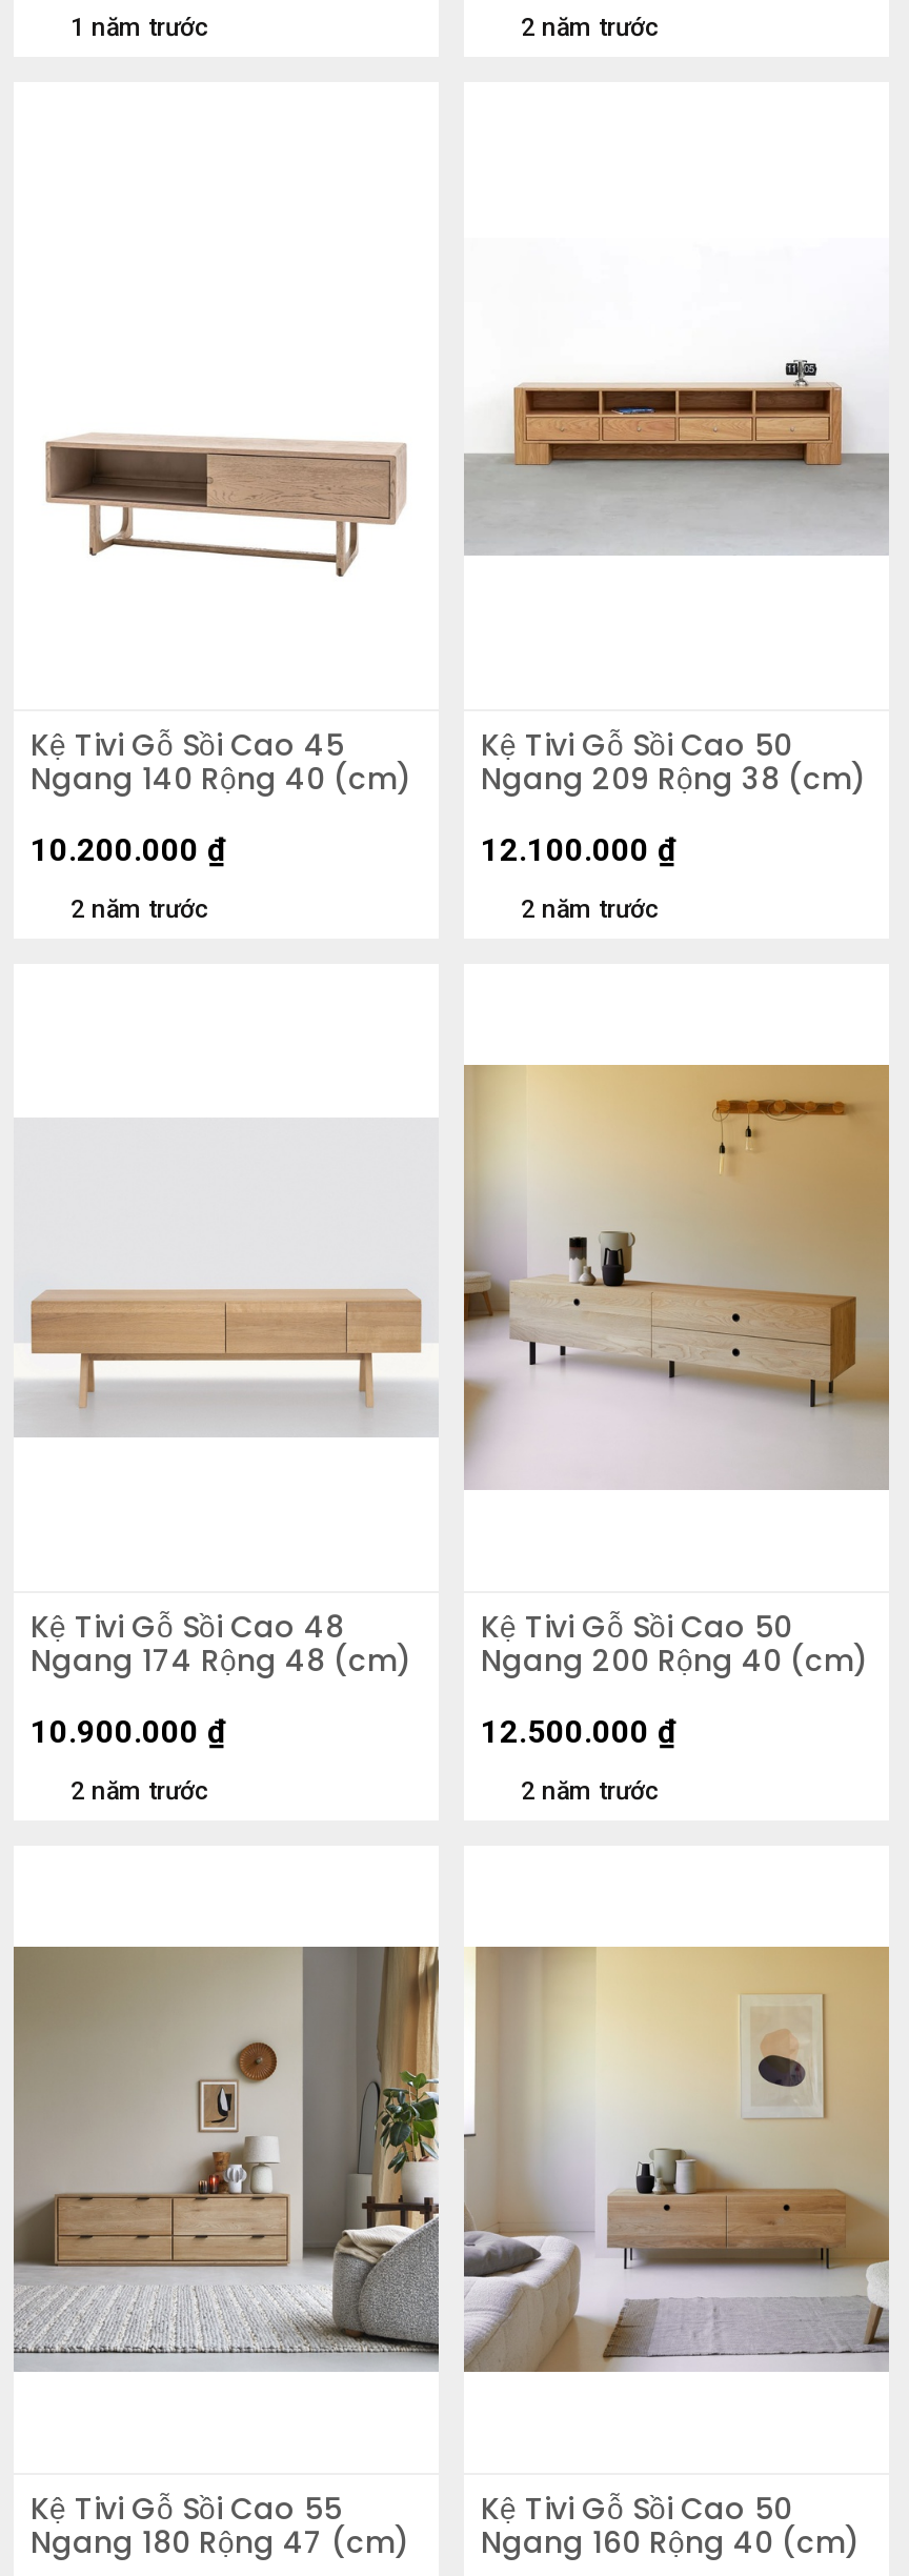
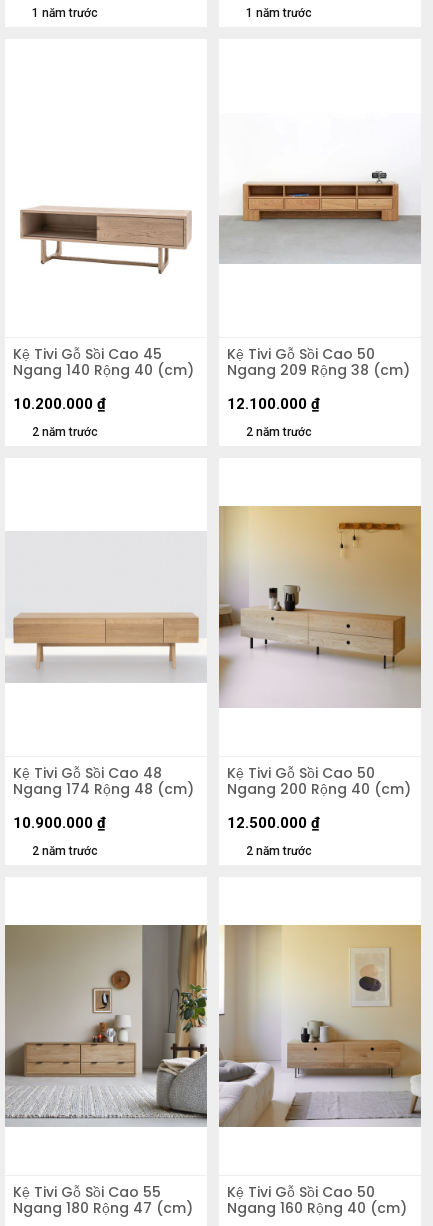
[521,14,660,43] 2 năm trước -> [246,6,312,20] 1 năm trước

